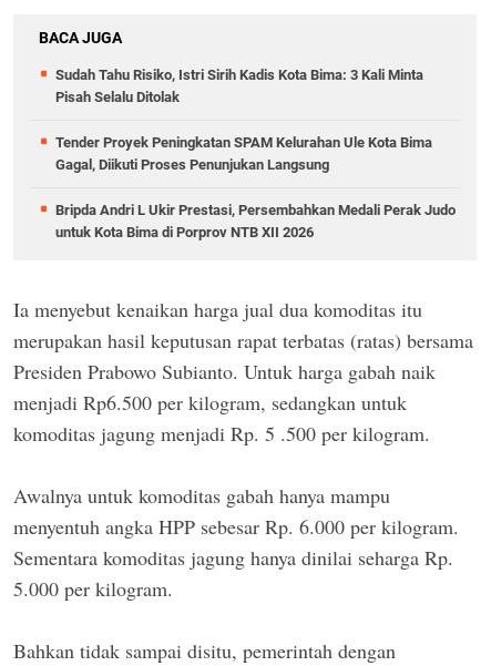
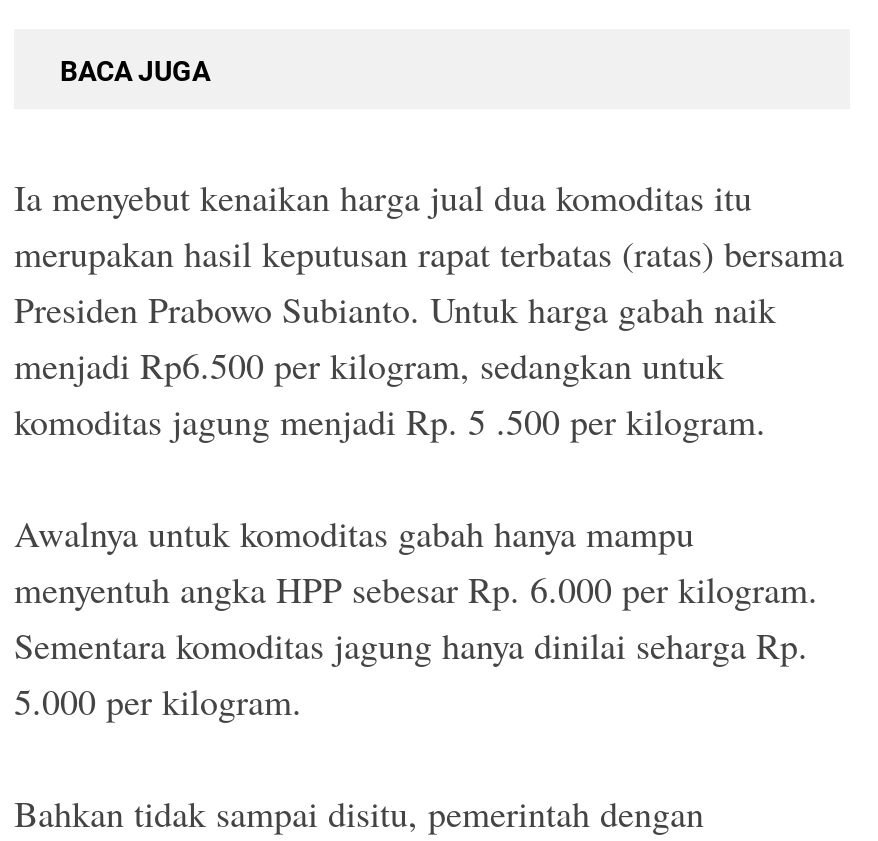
[55,66,456,240] Sudah Tahu Risiko, Istri Sirih Kadis Kota Bima: 3 Kali Minta | Pisah Selalu Ditolak | Tender Proyek Peningkatan SPAM Kelurahan Ule Kota Bima | Gagal, Diikuti Proses Penunjukan Langsung | Bripda Andri L Ukir Prestasi, Persembahkan Medali Perak Judo | untuk Kota Bima di Porprov NTB XII 2026 -> none

